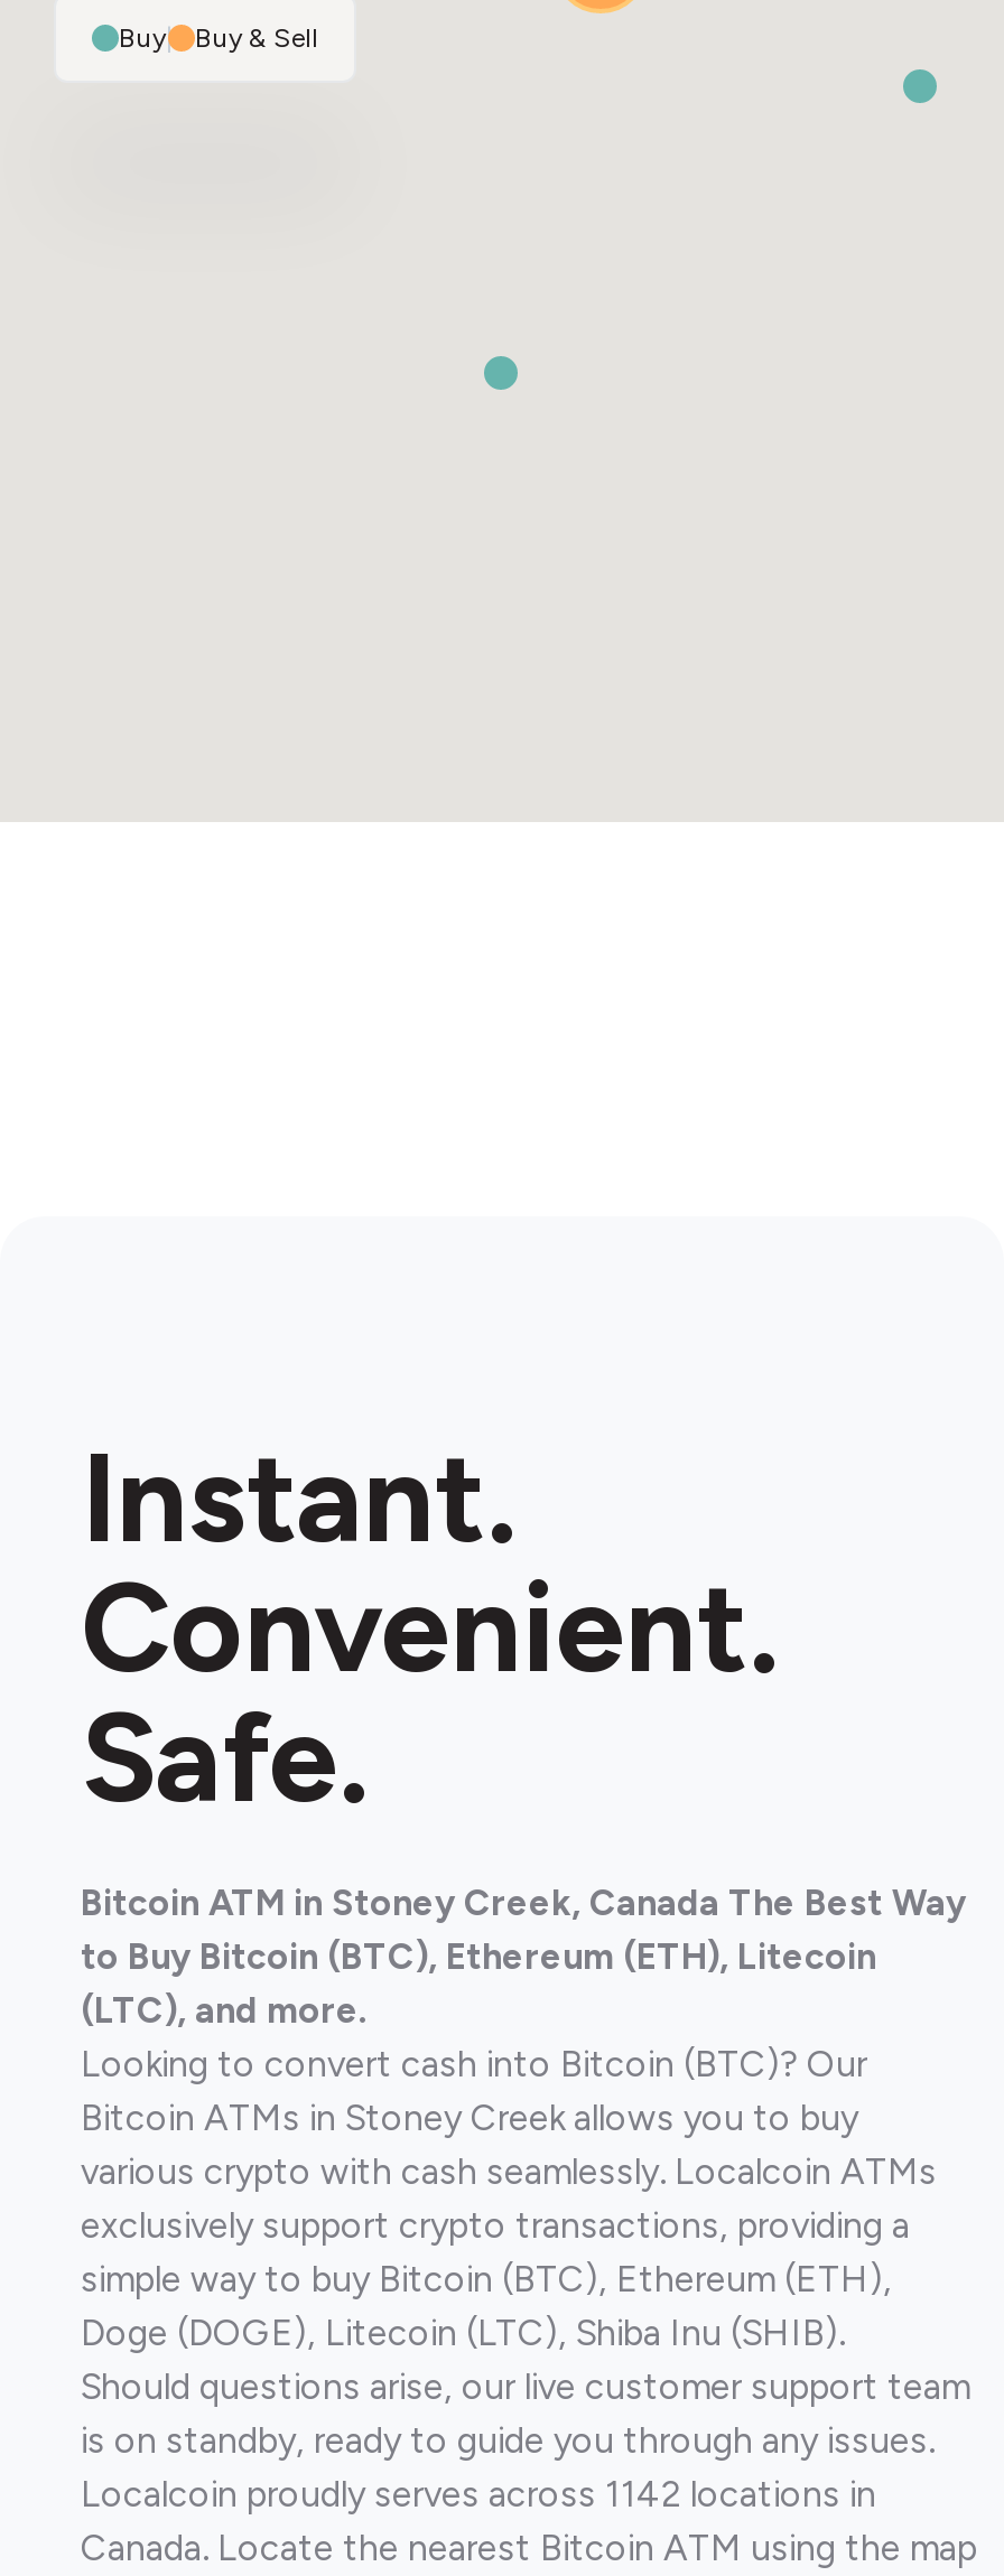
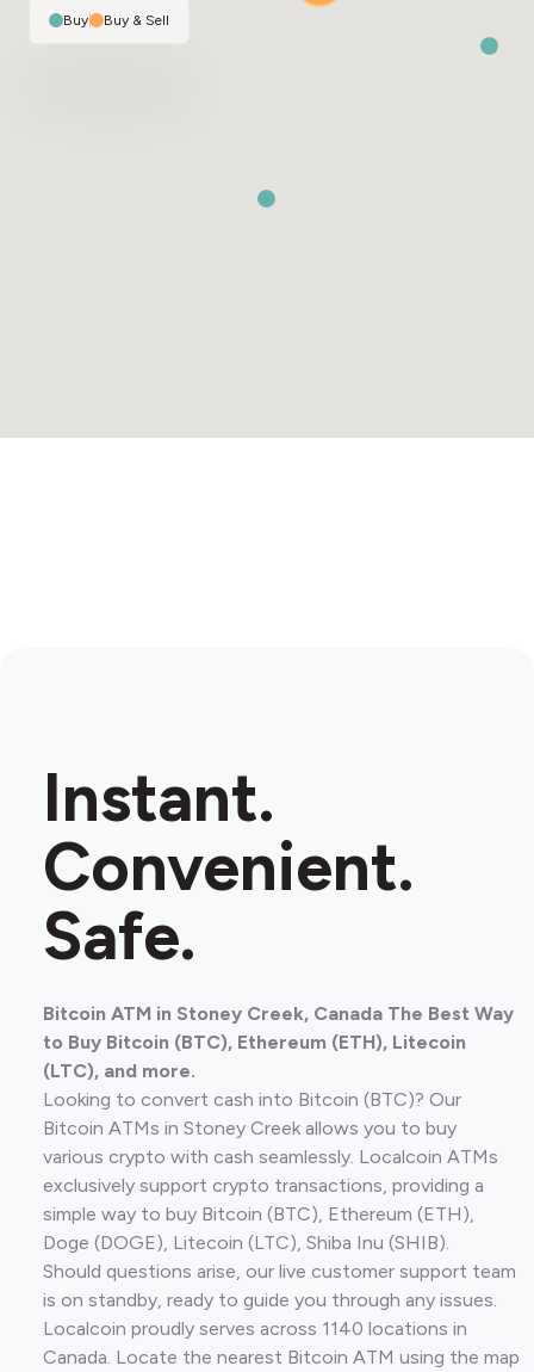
[81,2473,876,2516] Localcoin proudly serves across 1142 locations in -> [43,1317,467,1340] Localcoin proudly serves across 1140 locations in

